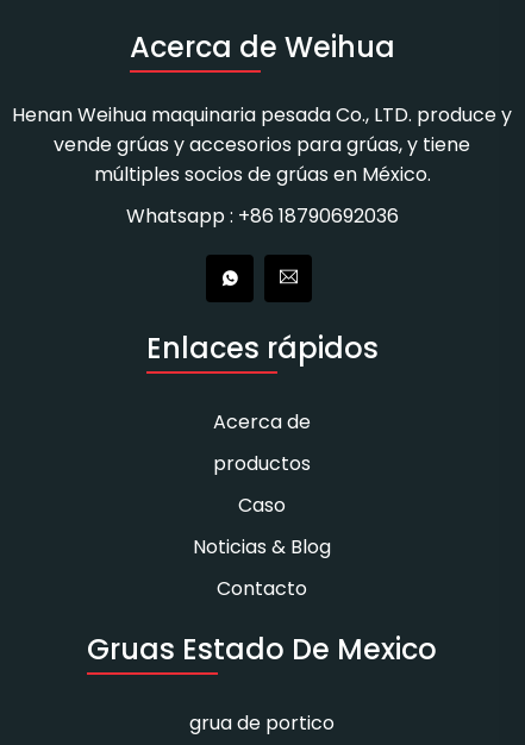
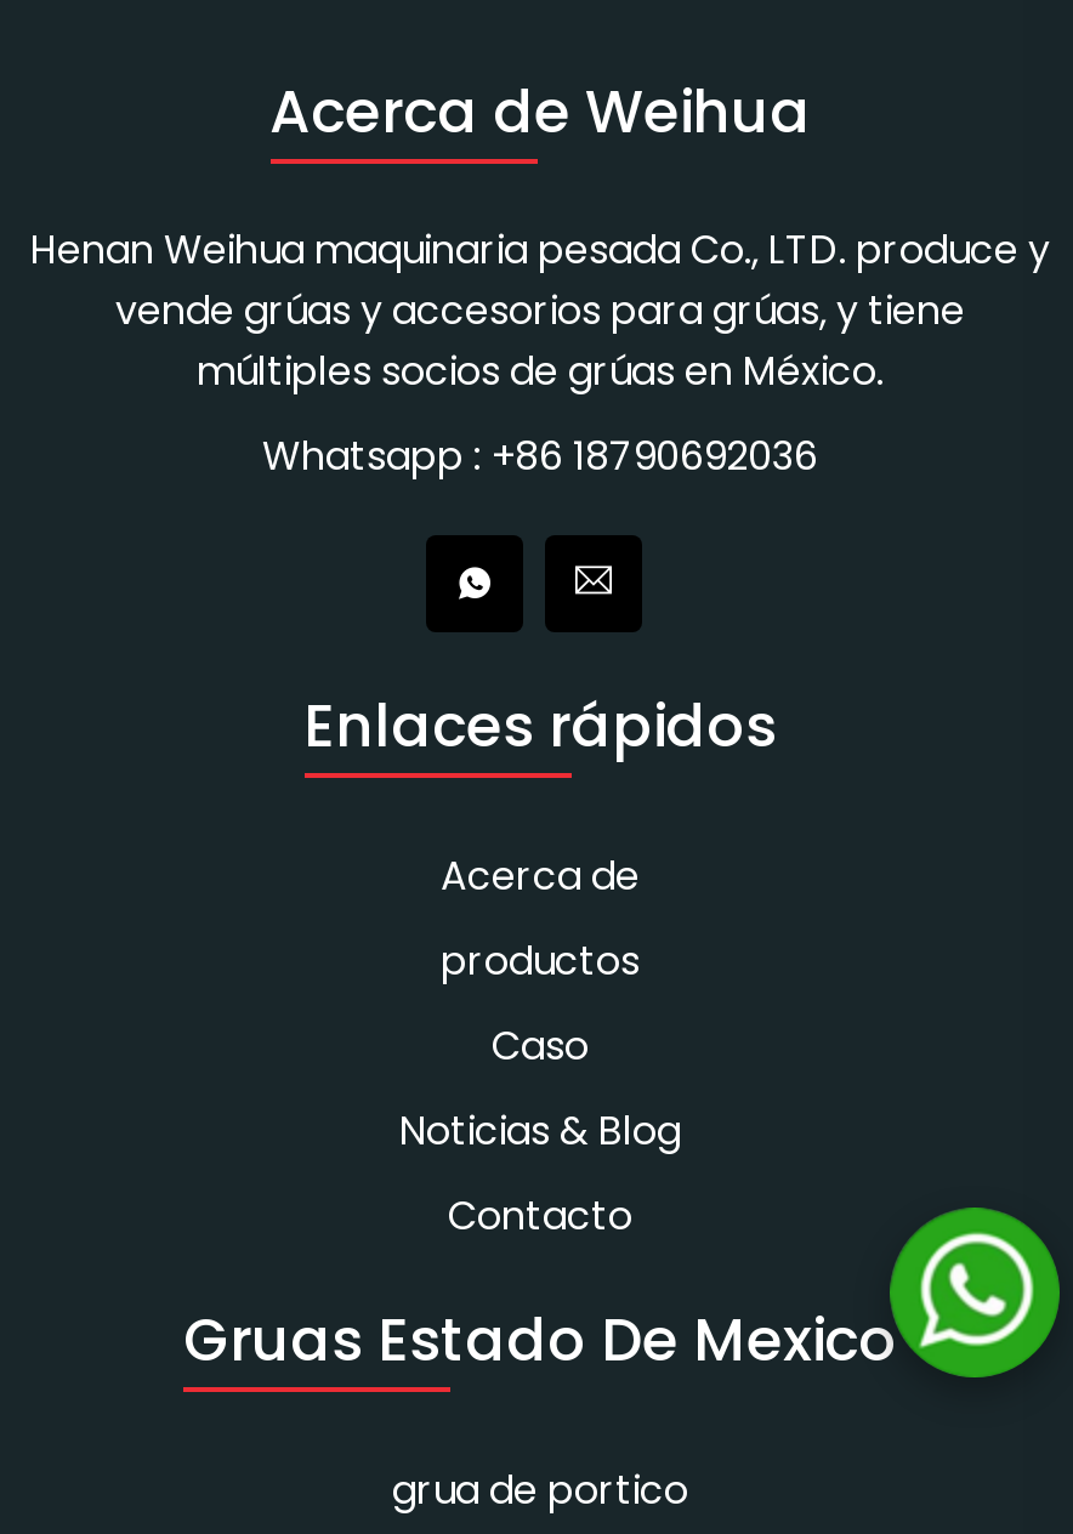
none -> [887,1205,1062,1380] [image]

